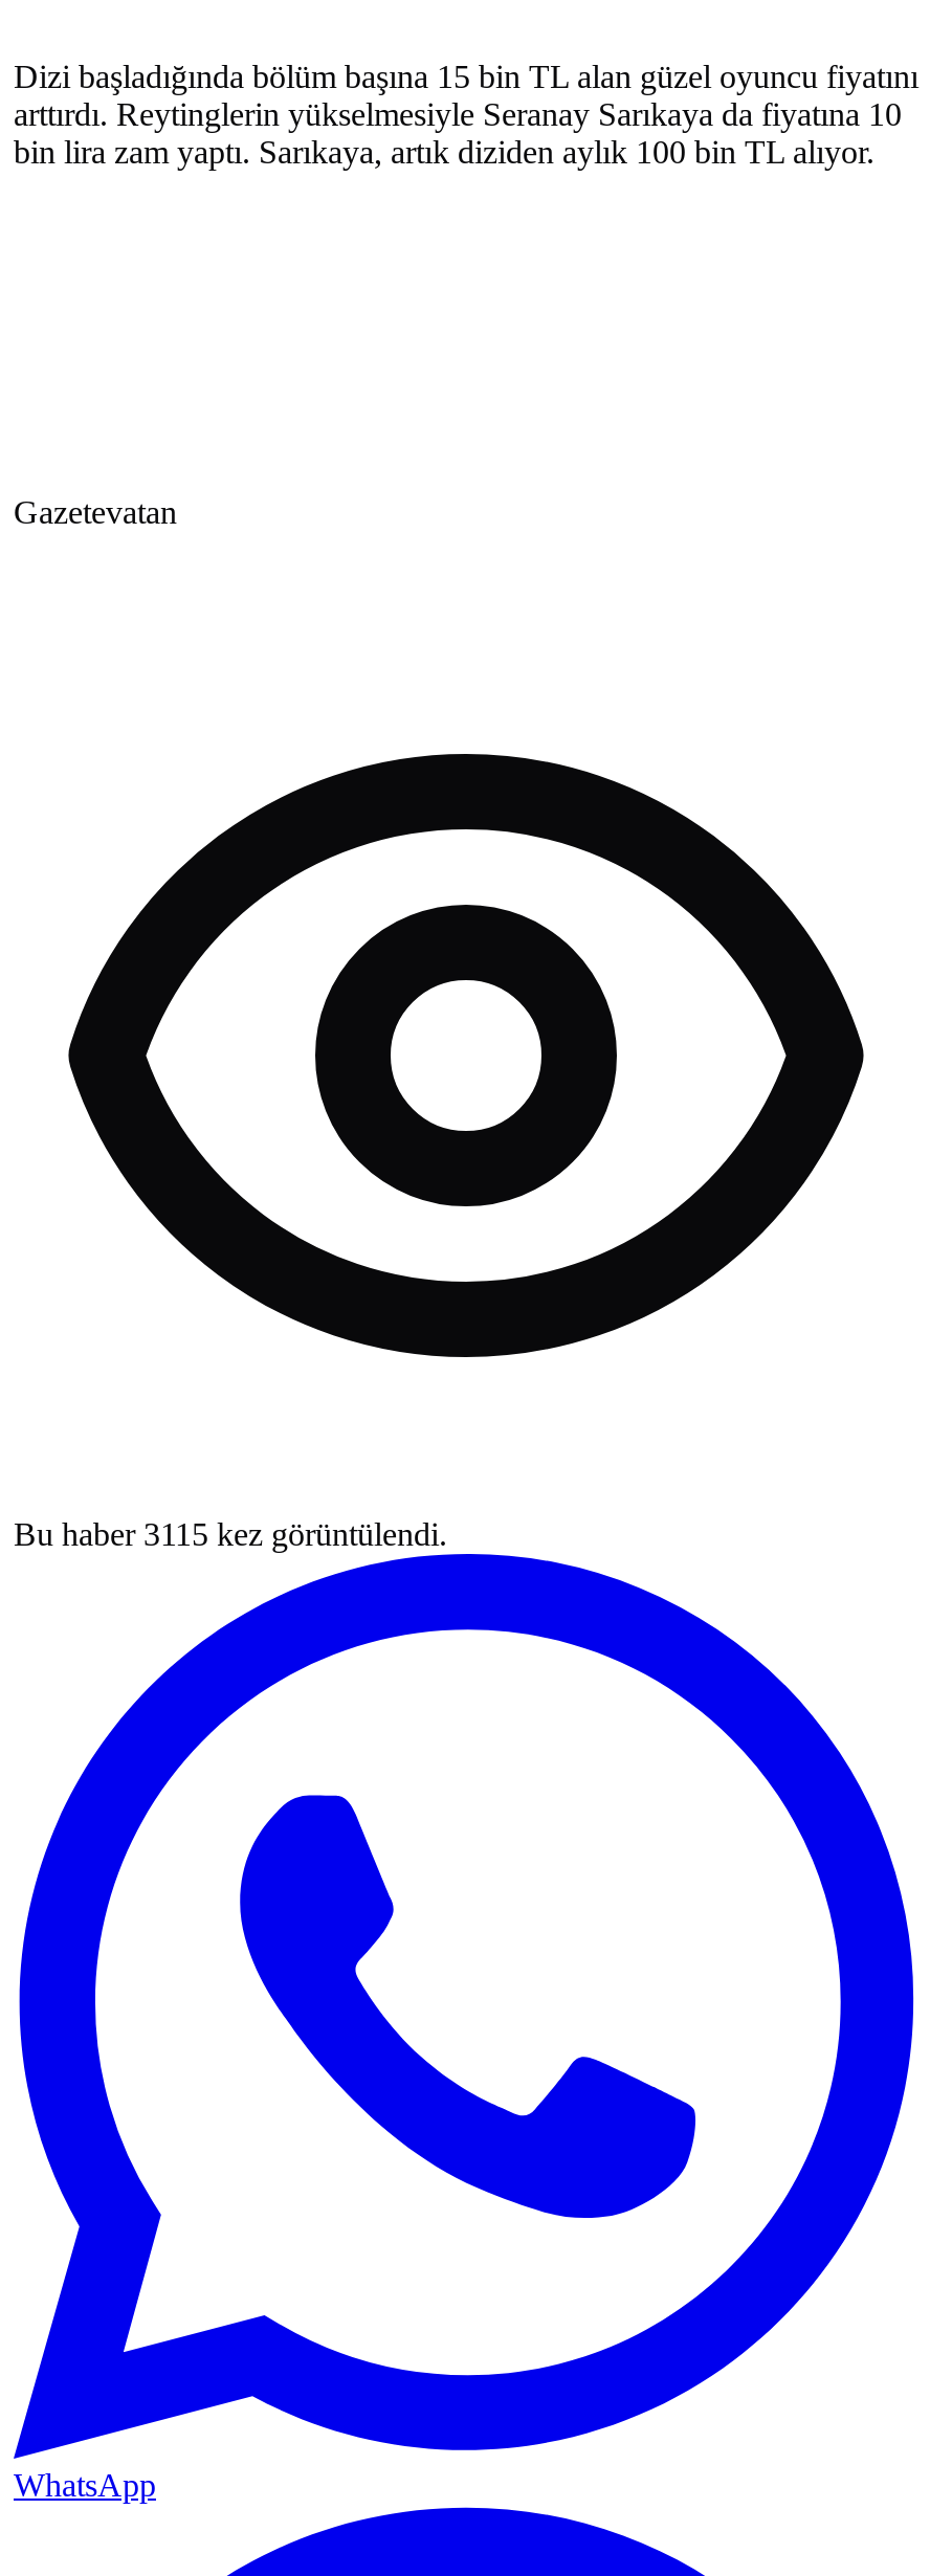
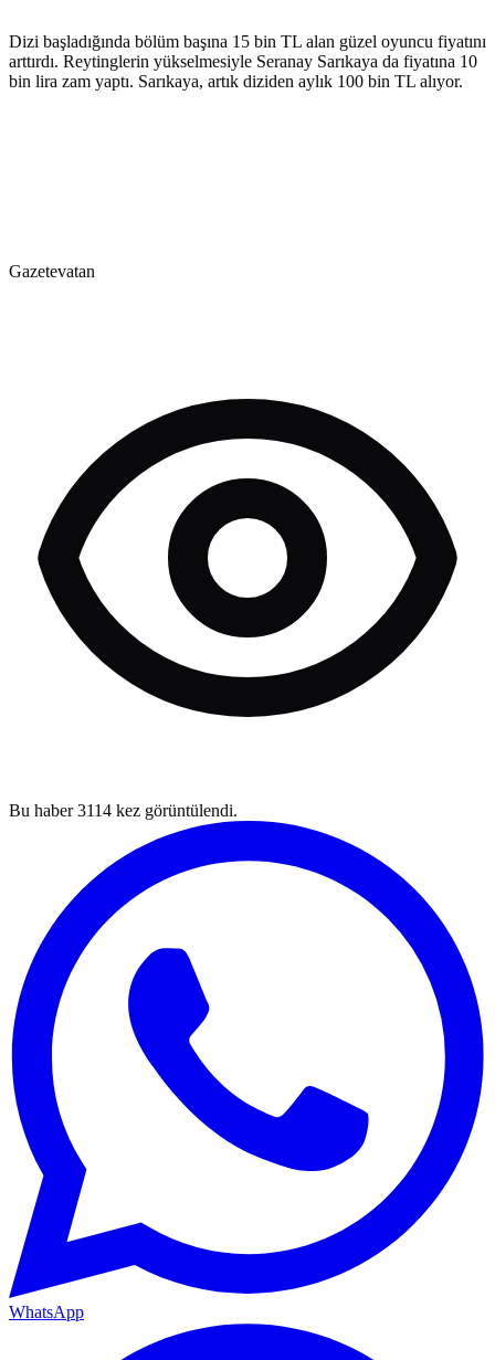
[14,1517,447,1552] Bu haber 3115 kez görüntülendi. -> [9,801,238,820] Bu haber 3114 kez görüntülendi.

